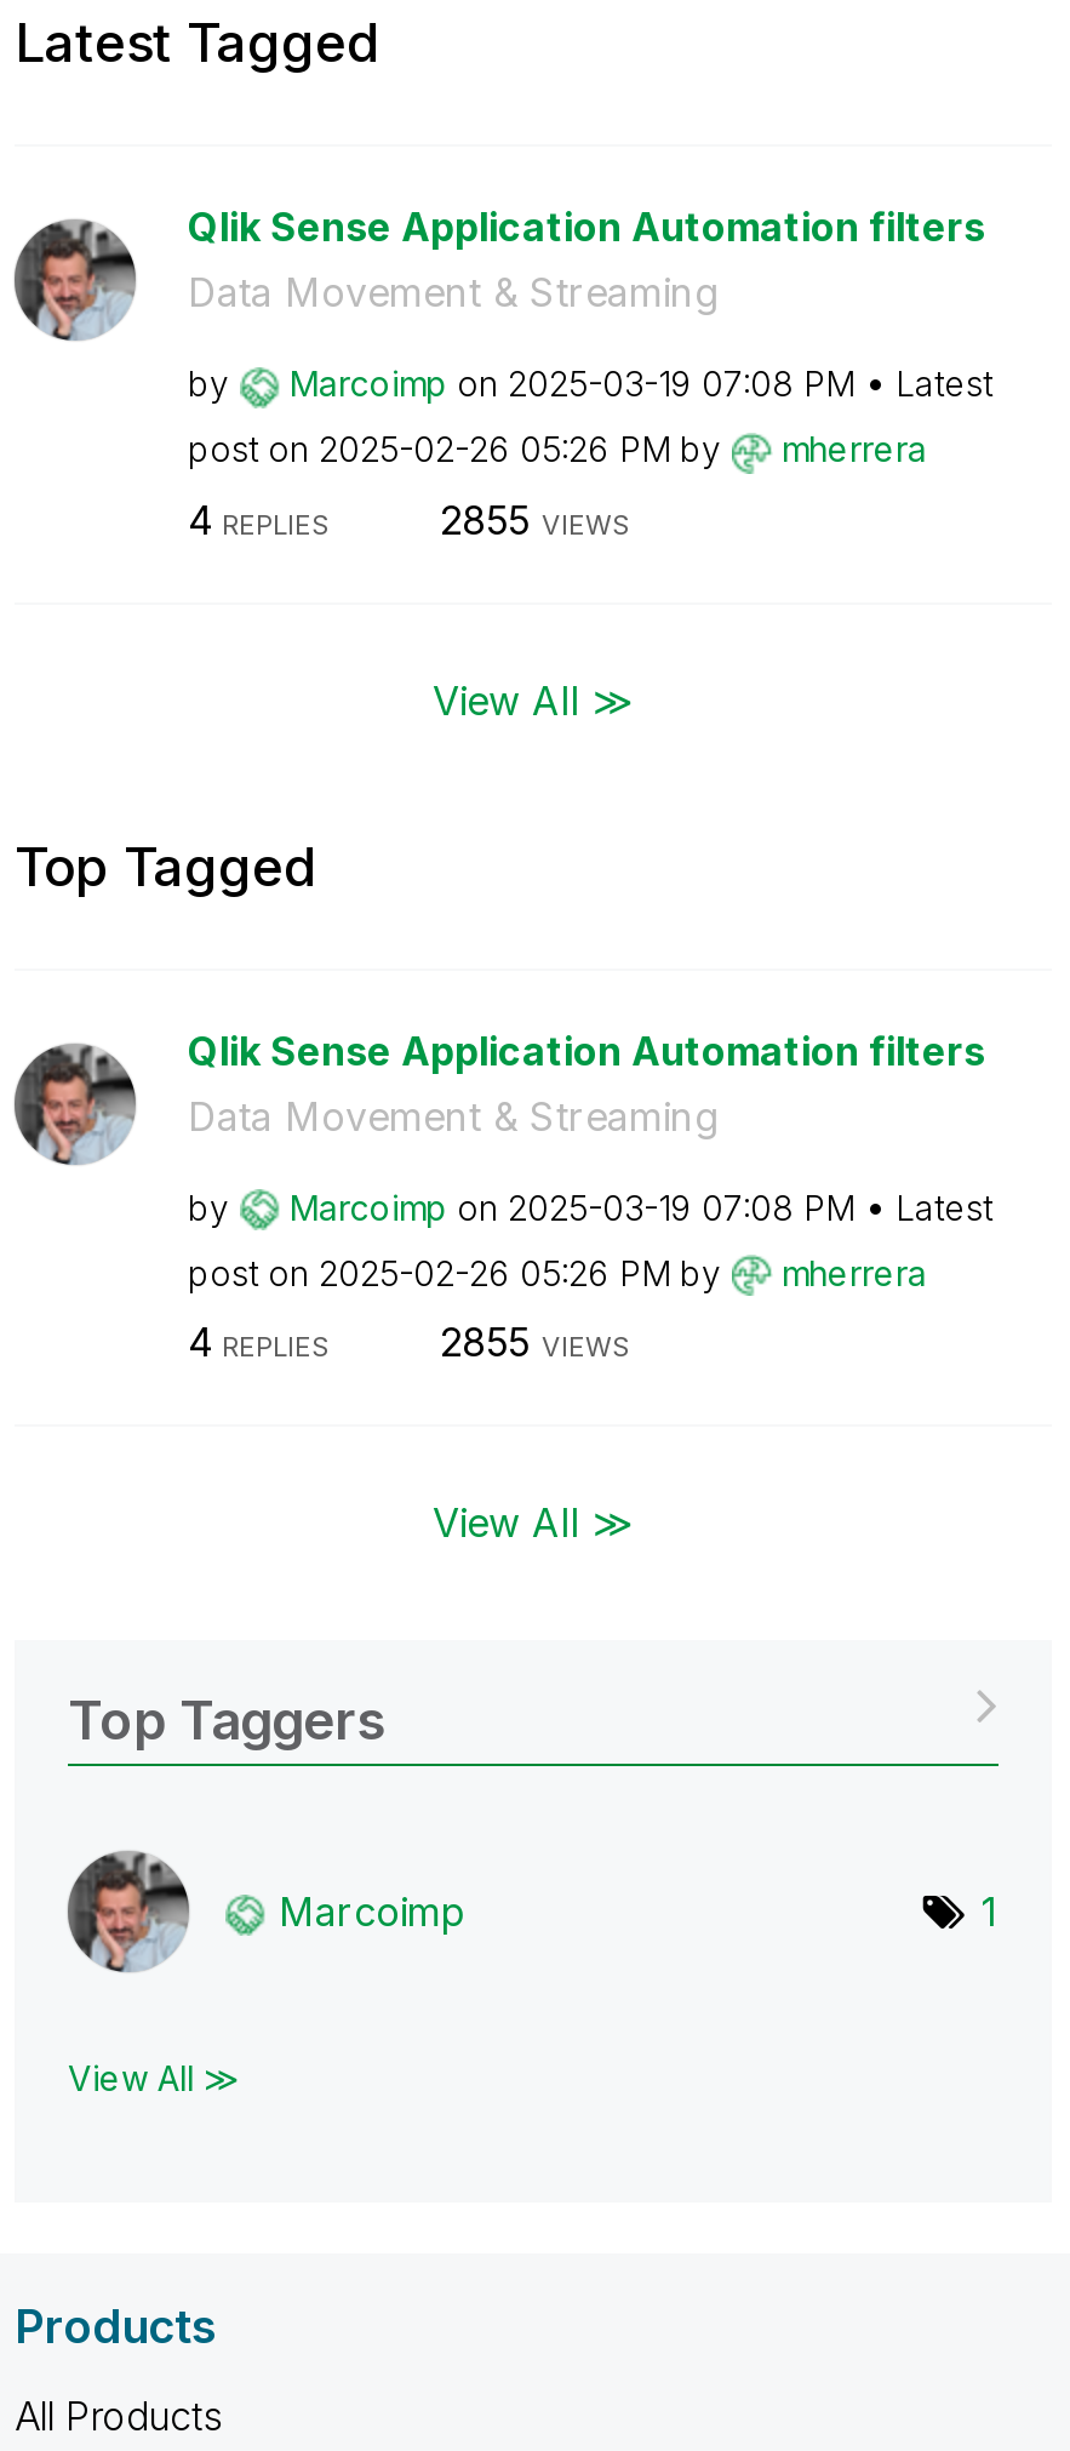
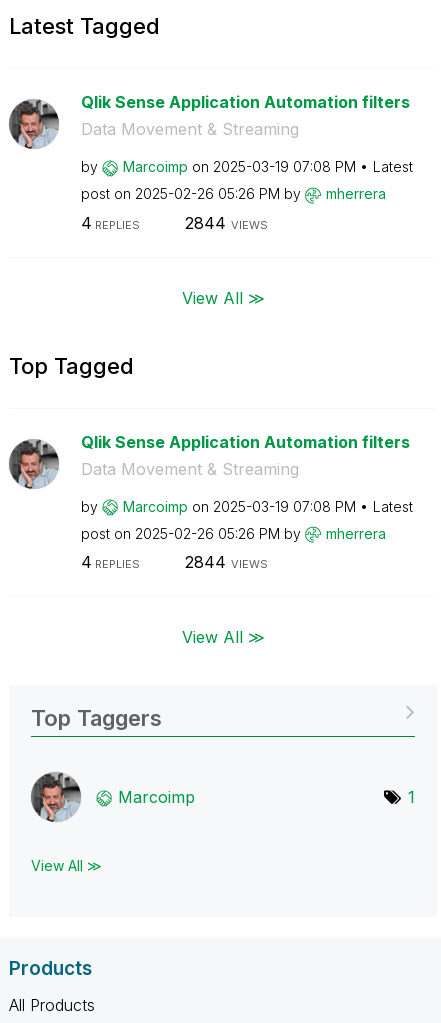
[440,495,631,543] 2855 VIEWS -> [184,212,267,232] 2844 VIEWS
[440,1318,631,1366] 2855 VIEWS -> [184,552,267,572] 2844 VIEWS

